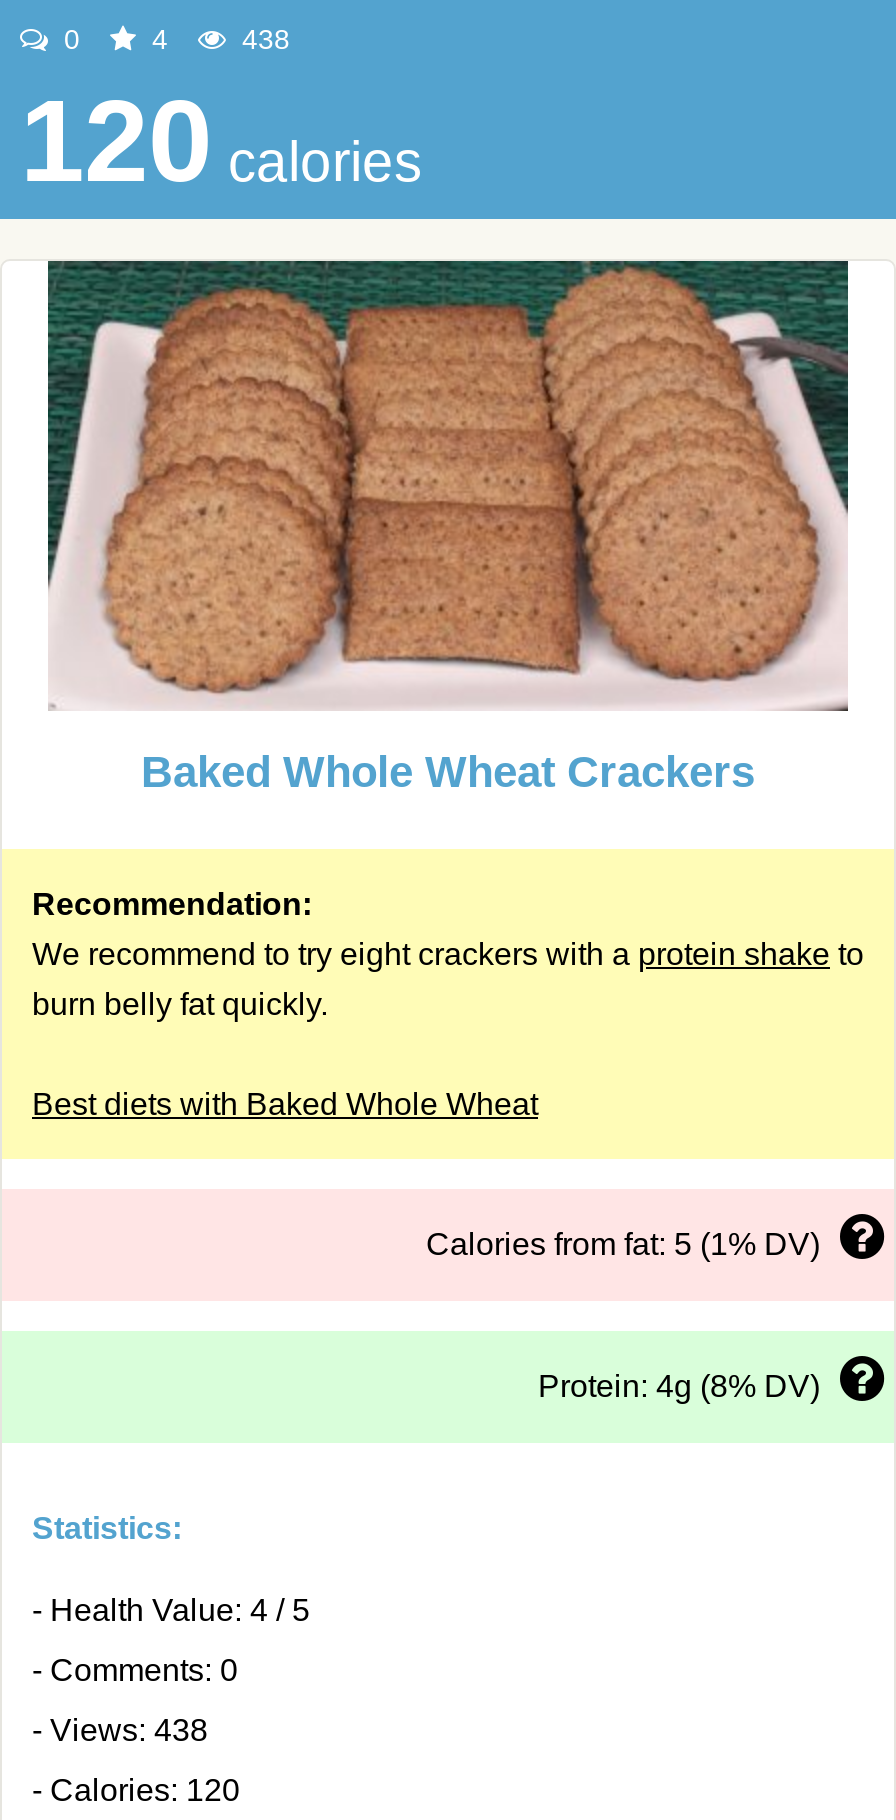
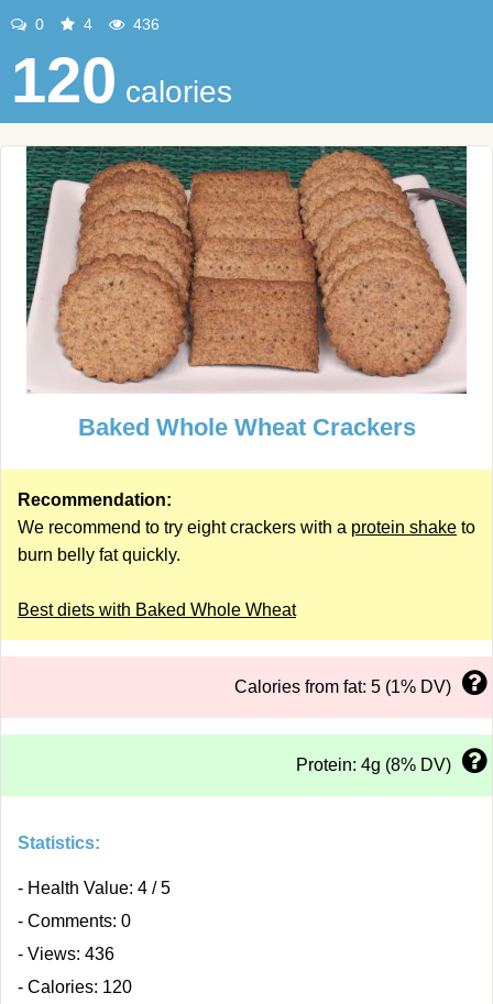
[234,23,290,55] 438 -> [129,15,160,33] 436
[32,1713,208,1747] - Views: 438 -> [18,945,114,963] - Views: 436

